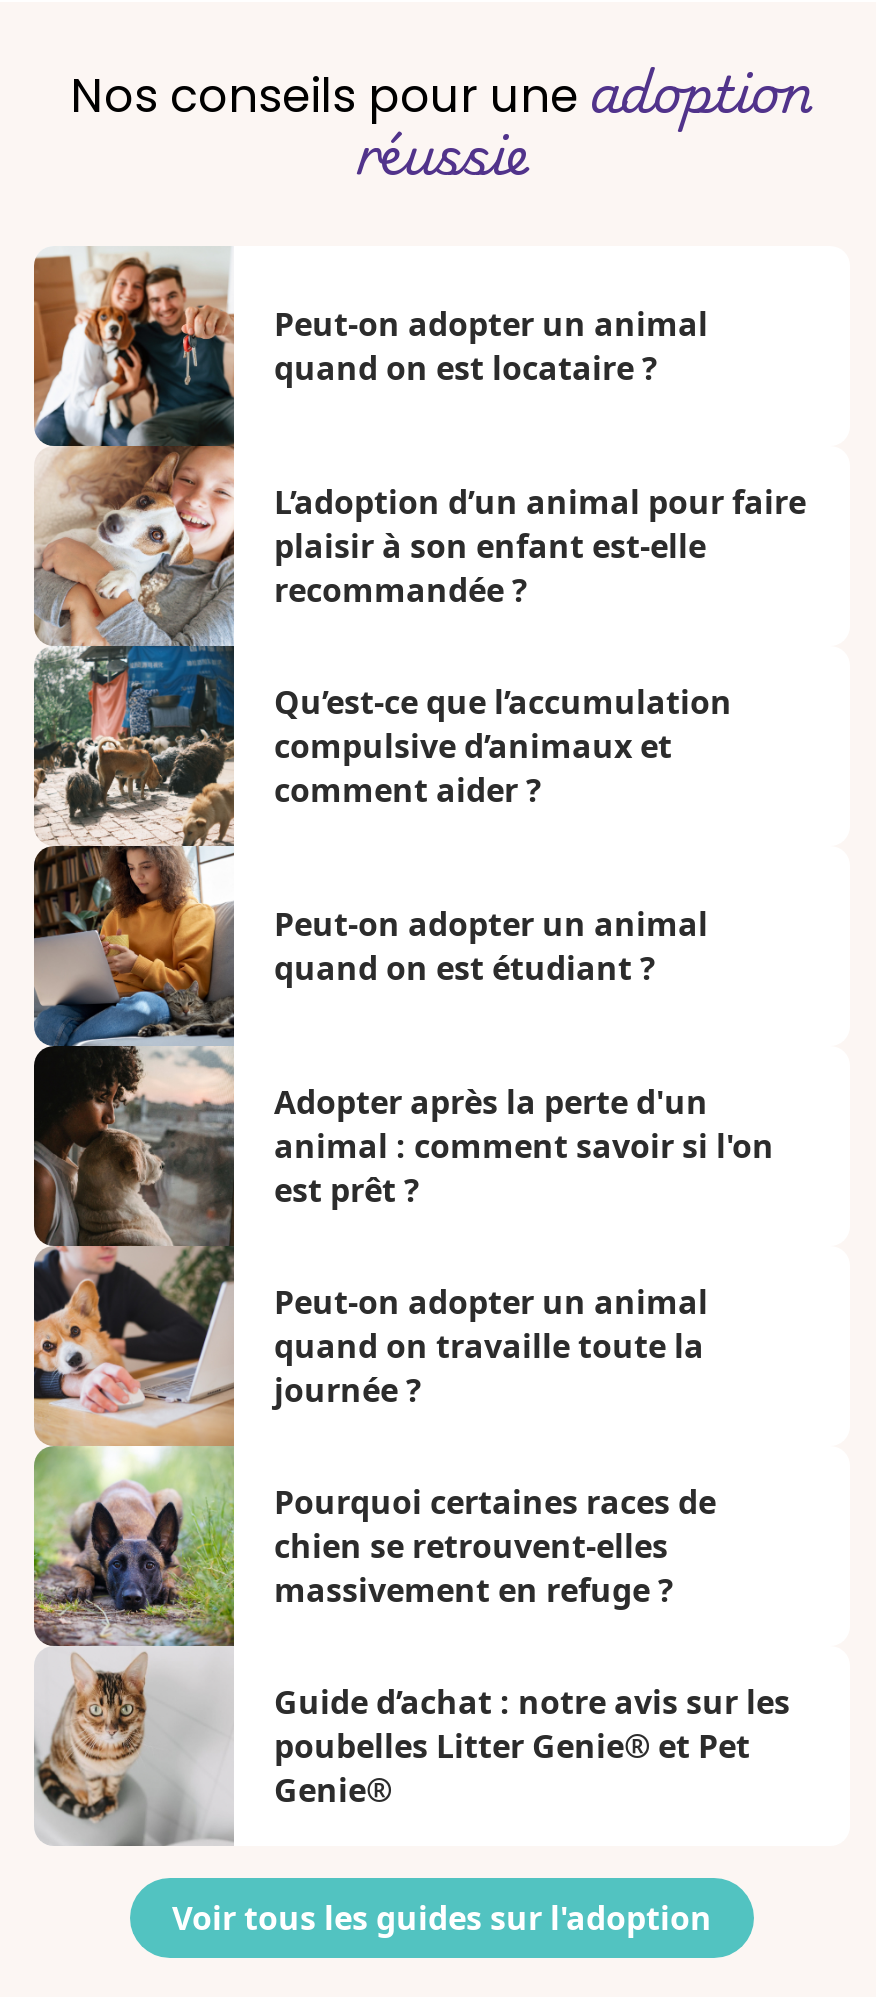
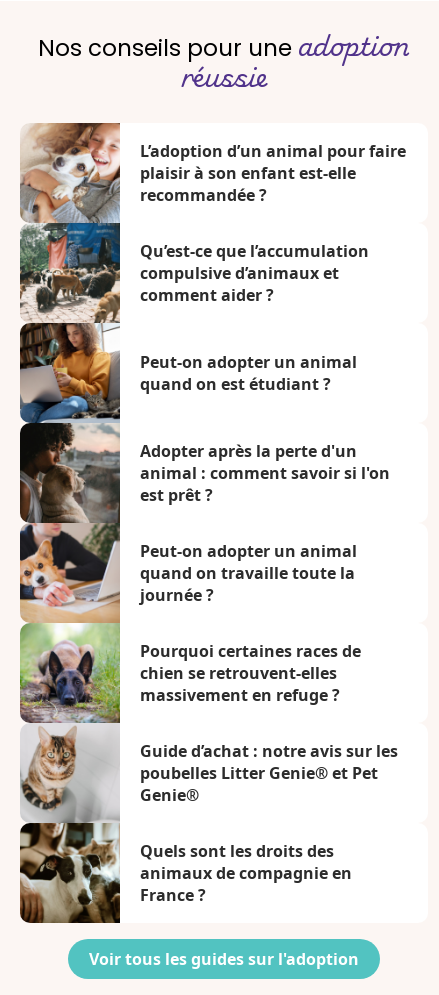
[32,248,708,448] [image] | Peut-on adopter un animal | quand on est locataire ? -> none
moved [274,480,806,1812] -> [140,140,406,806]: L’adoption d’un animal pour faire | plaisir à son enfant est-elle | recommandée ? | ... | poubelles Litter Genie® et Pet | Genie®
none -> [19,822,352,924] [image] | Quels sont les droits des | animaux de compagnie en | France ?

